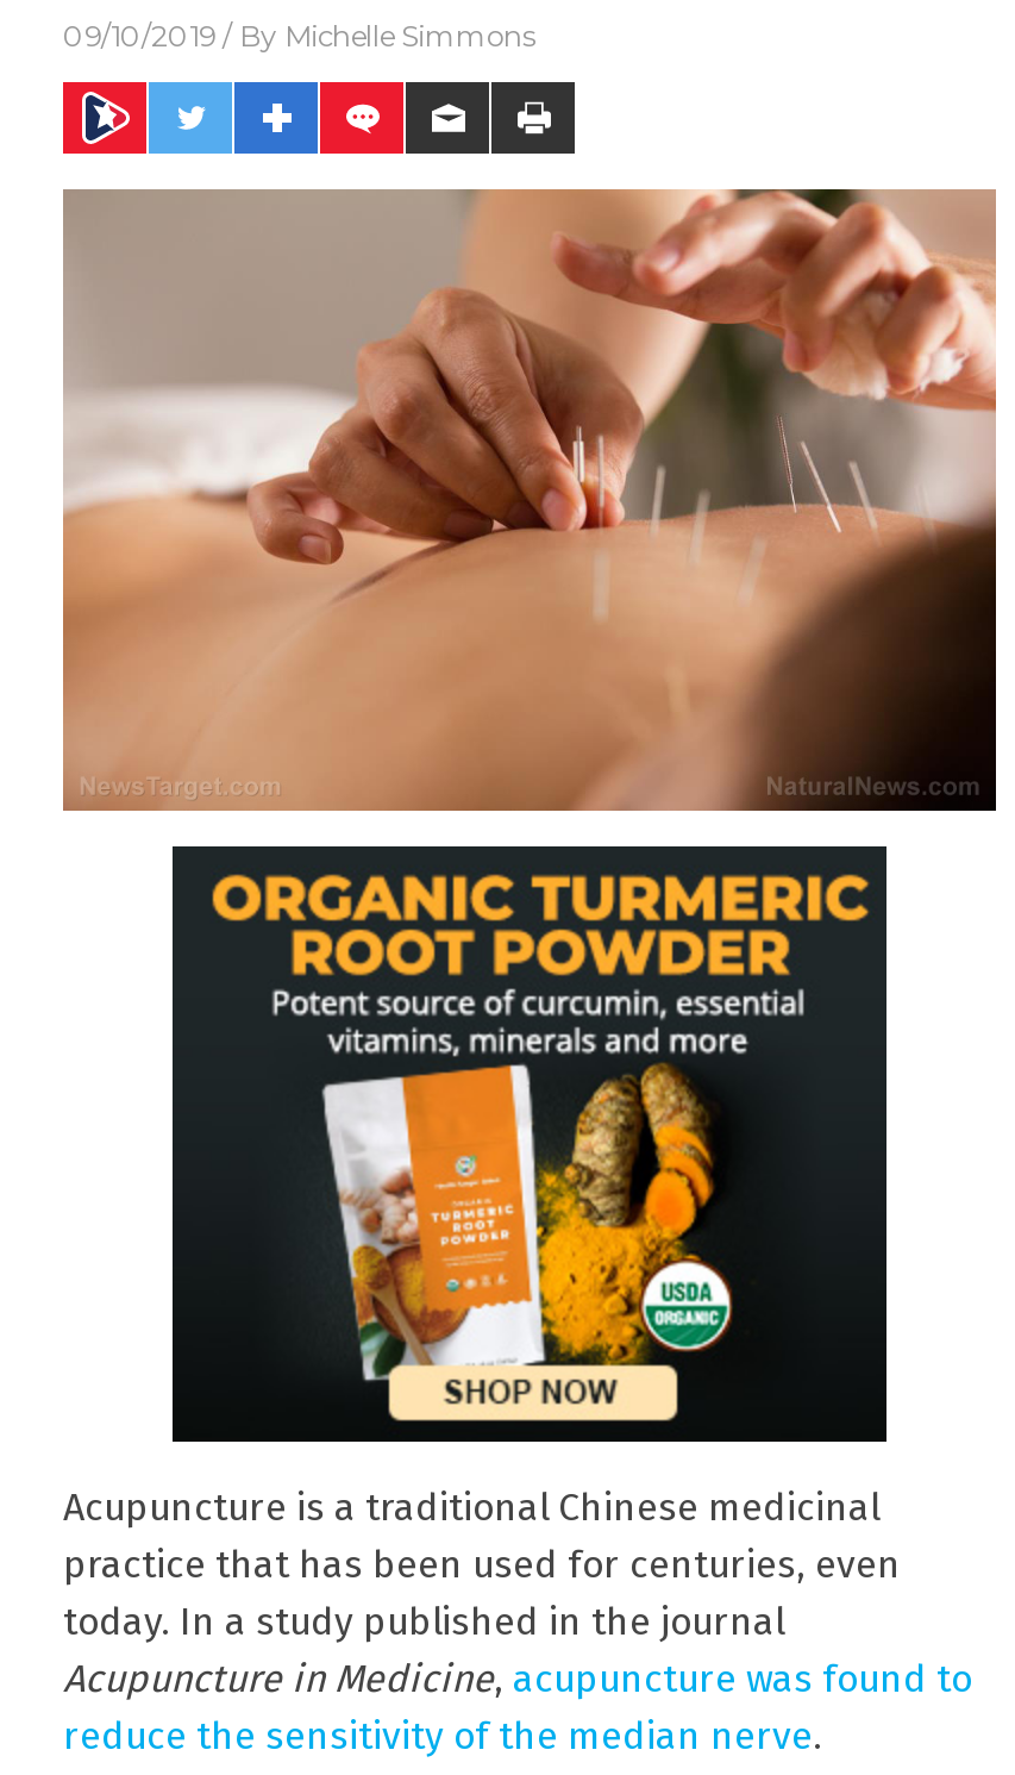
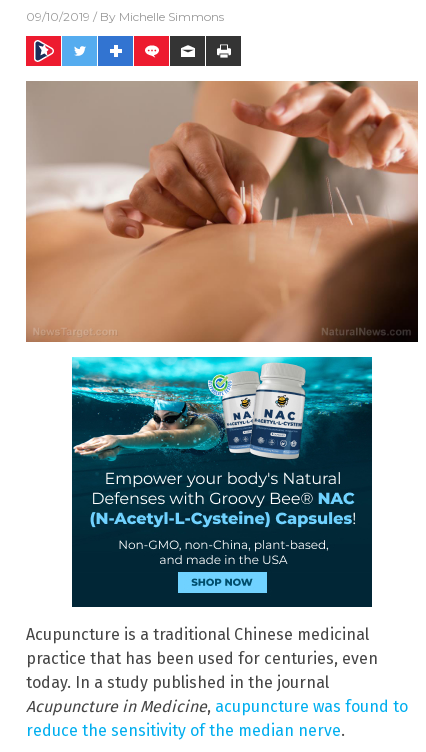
[170,844,889,1437] [image] -> [71,356,373,606] [image]

